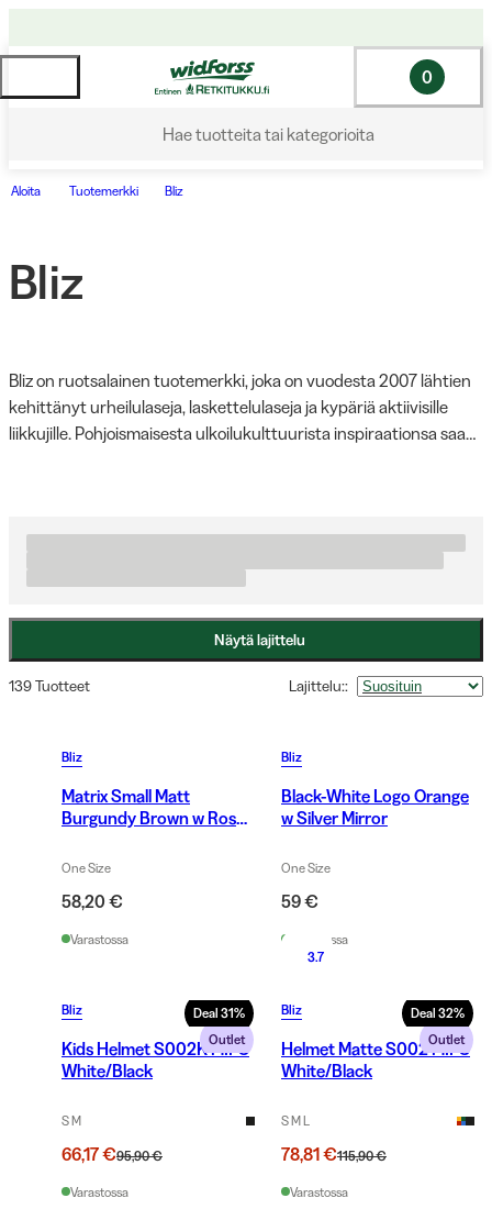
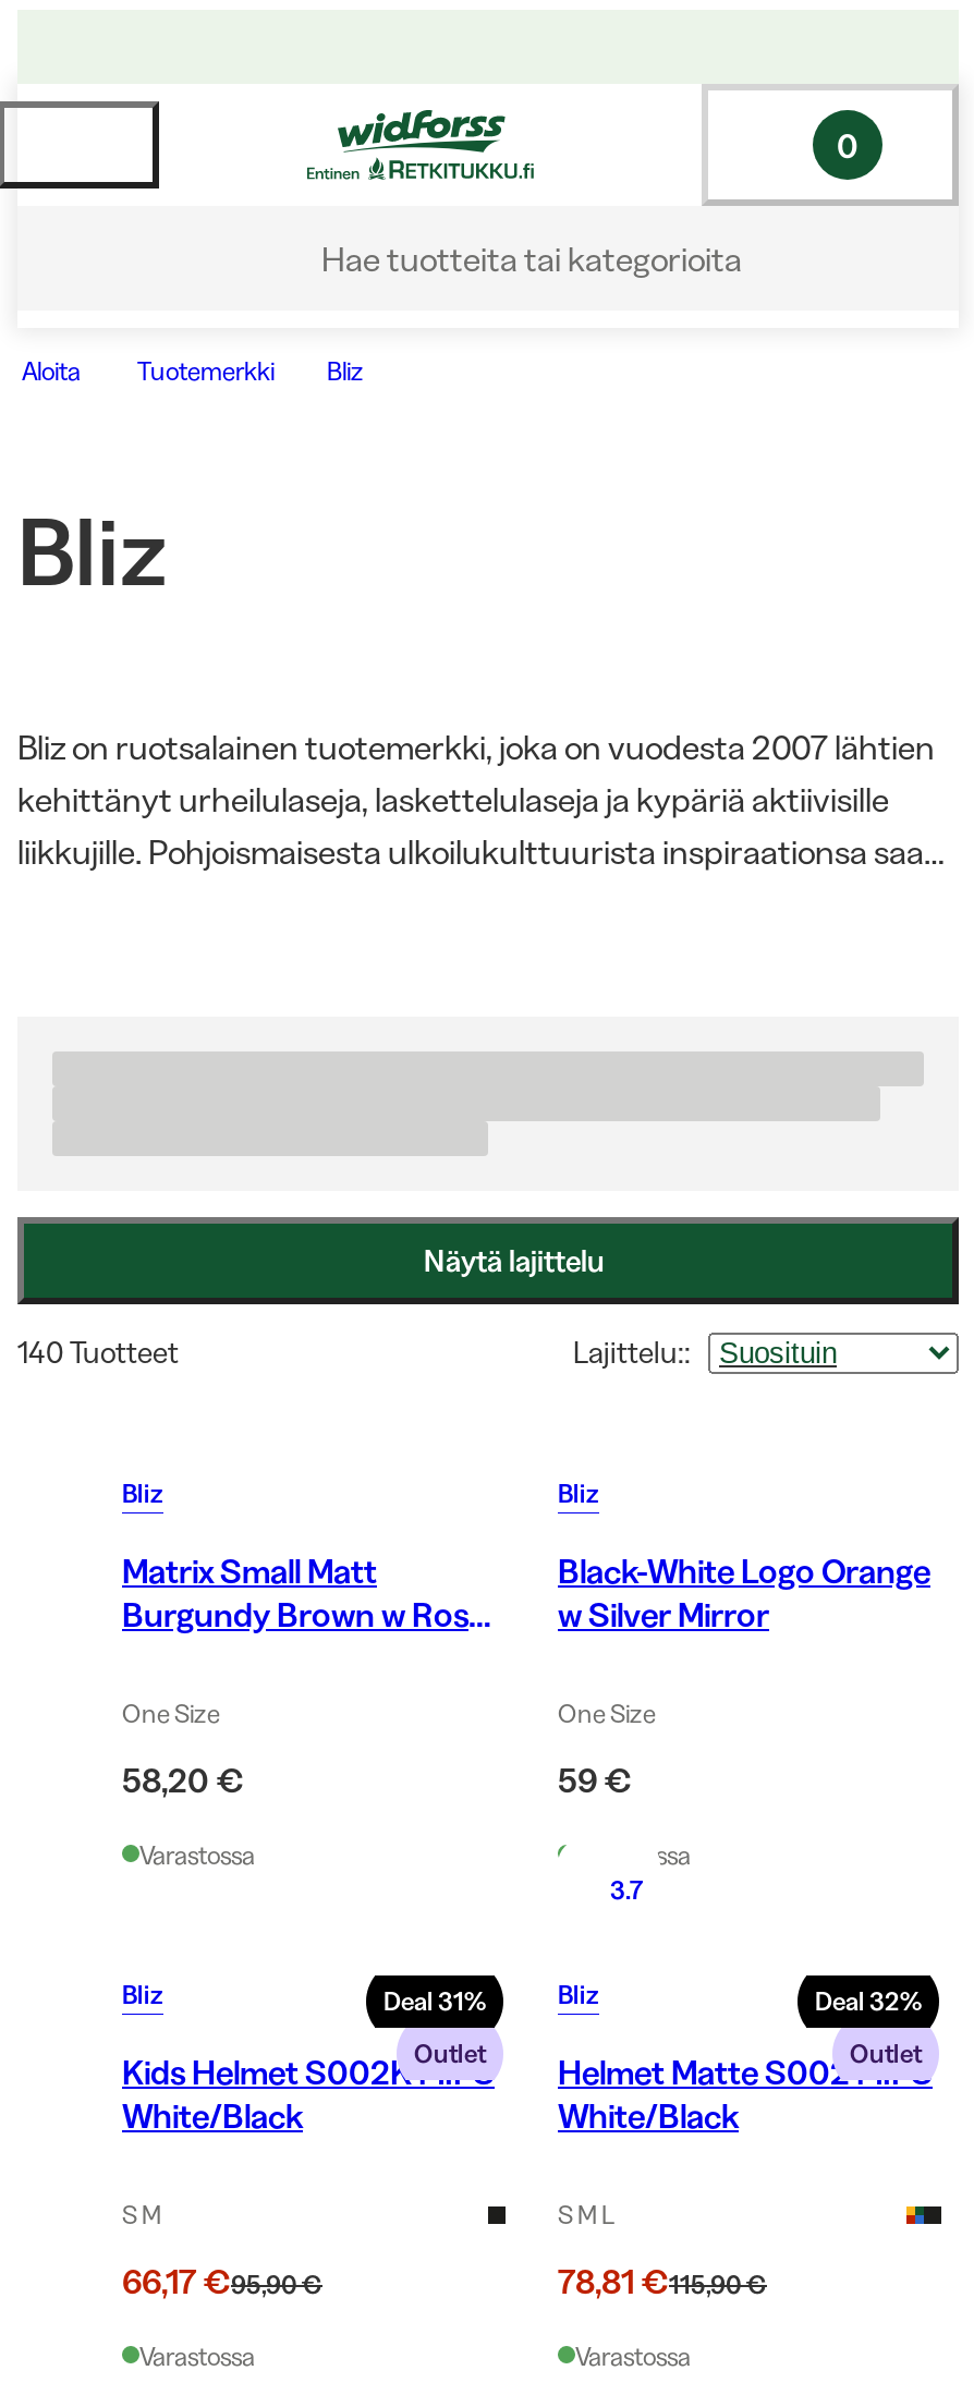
[9,676,90,696] 139 Tuotteet -> [17,1333,179,1372] 140 Tuotteet

